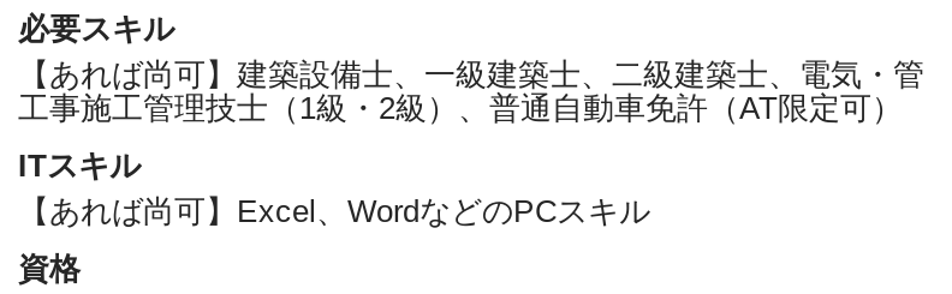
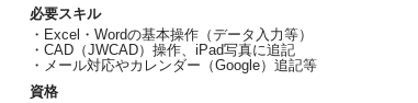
[18,56,924,229] 【あれば尚可】建築設備士、一級建築士、二級建築士、電気・管 | 工事施工管理技士（1級・2級）、普通自動車免許（AT限定可） | ITスキル | 【あれば尚可】Excel、WordなどのPCスキル -> [30,26,317,73] ・Excel・Wordの基本操作（データ入力等） | ・CAD（JWCAD）操作、iPad写真に追記 | ・メール対応やカレンダー（Google）追記等

